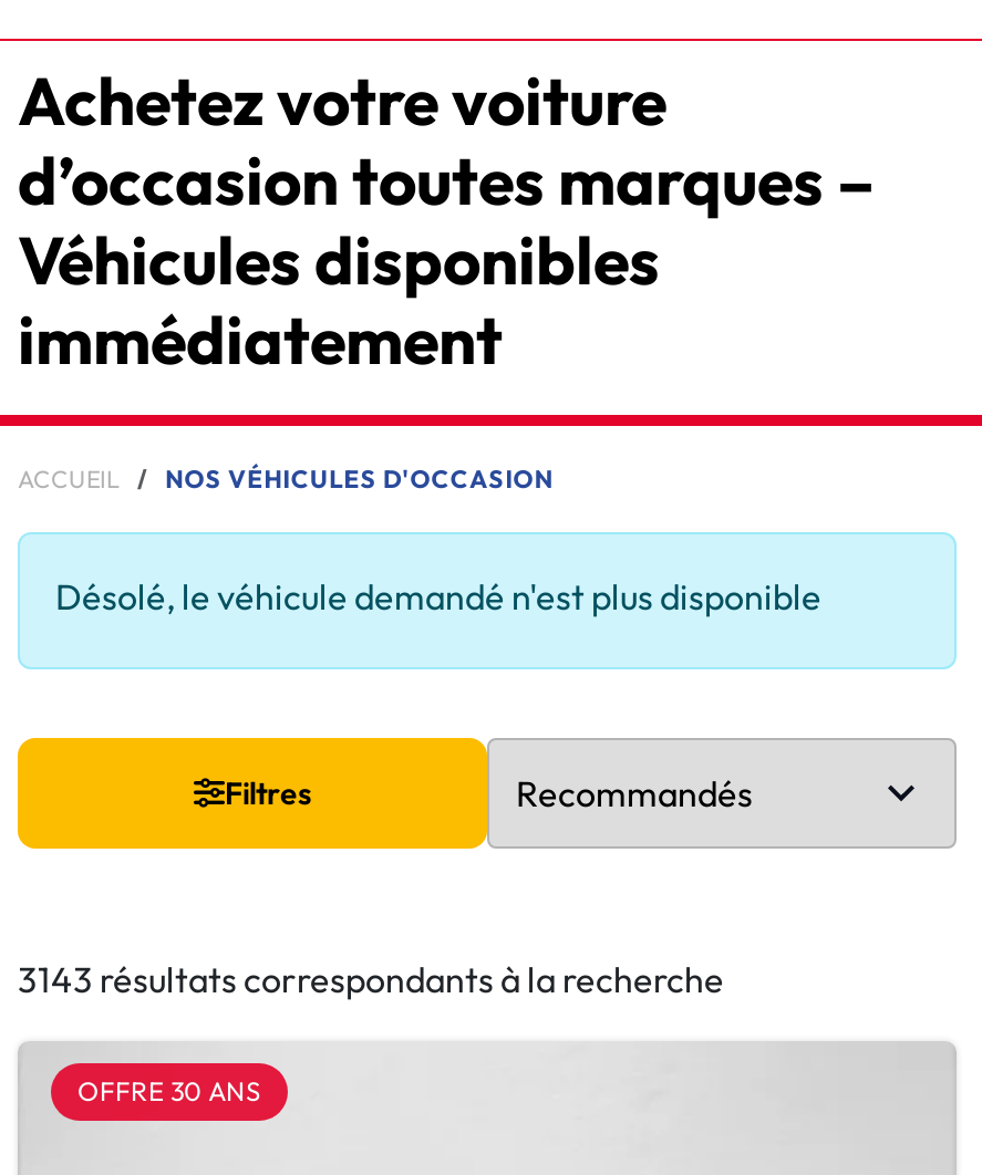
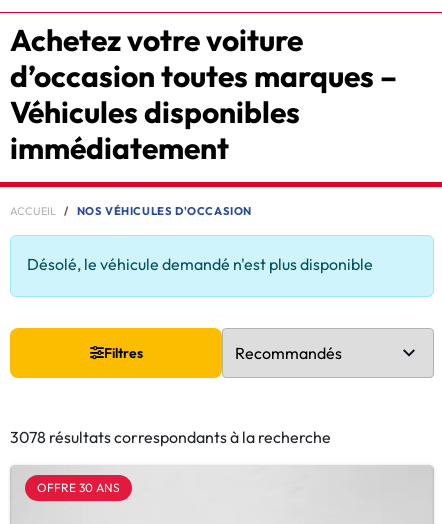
[18,957,724,1001] 3143 résultats correspondants à la recherche -> [10,427,331,447] 3078 résultats correspondants à la recherche

